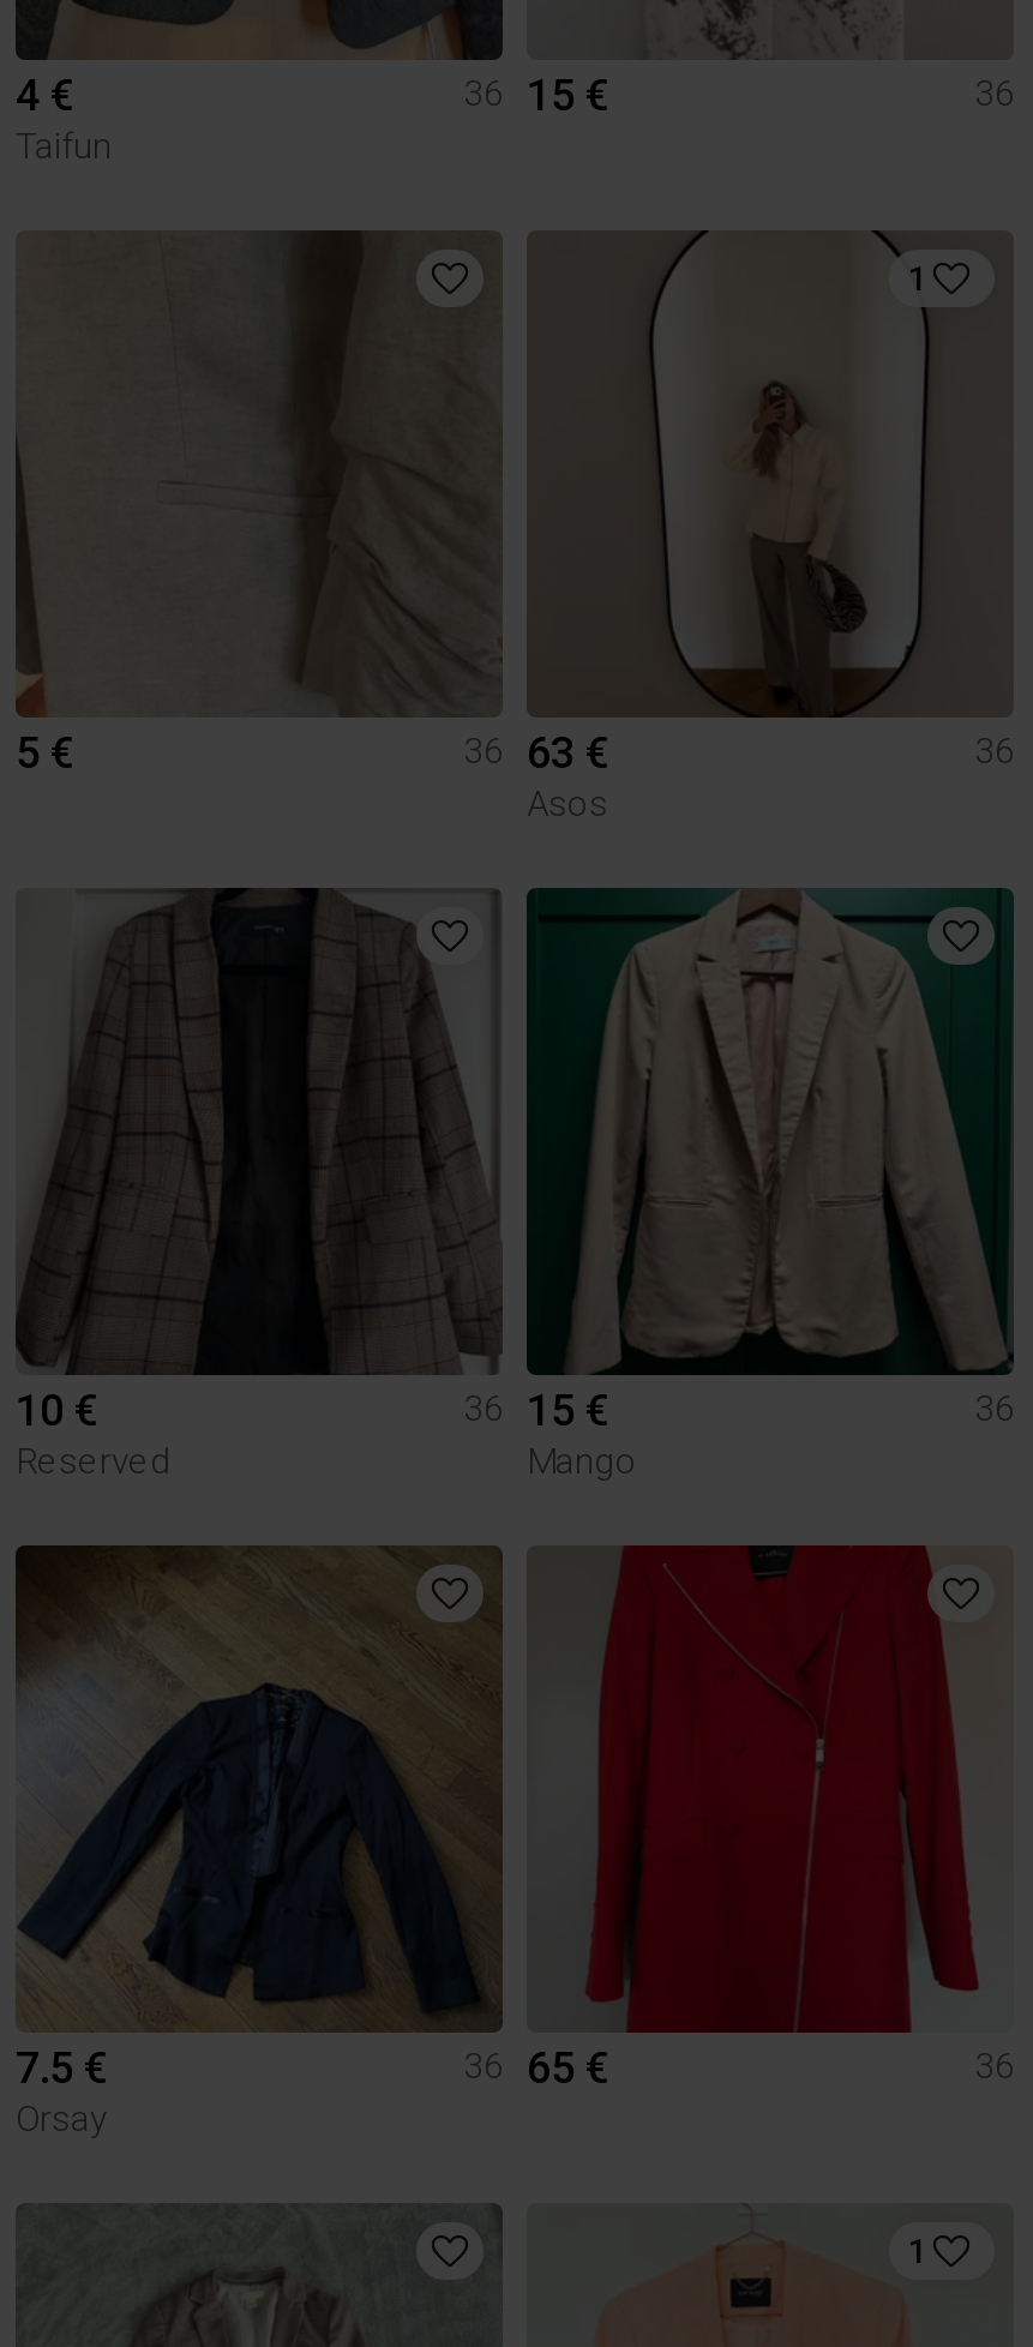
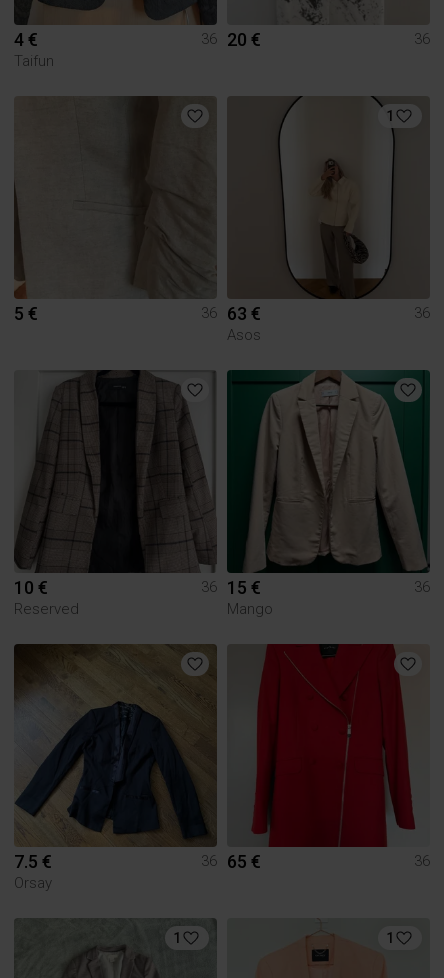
[527,69,608,120] 15 € -> [227,29,261,50] 20 €
none -> [173,930,181,946] 1

